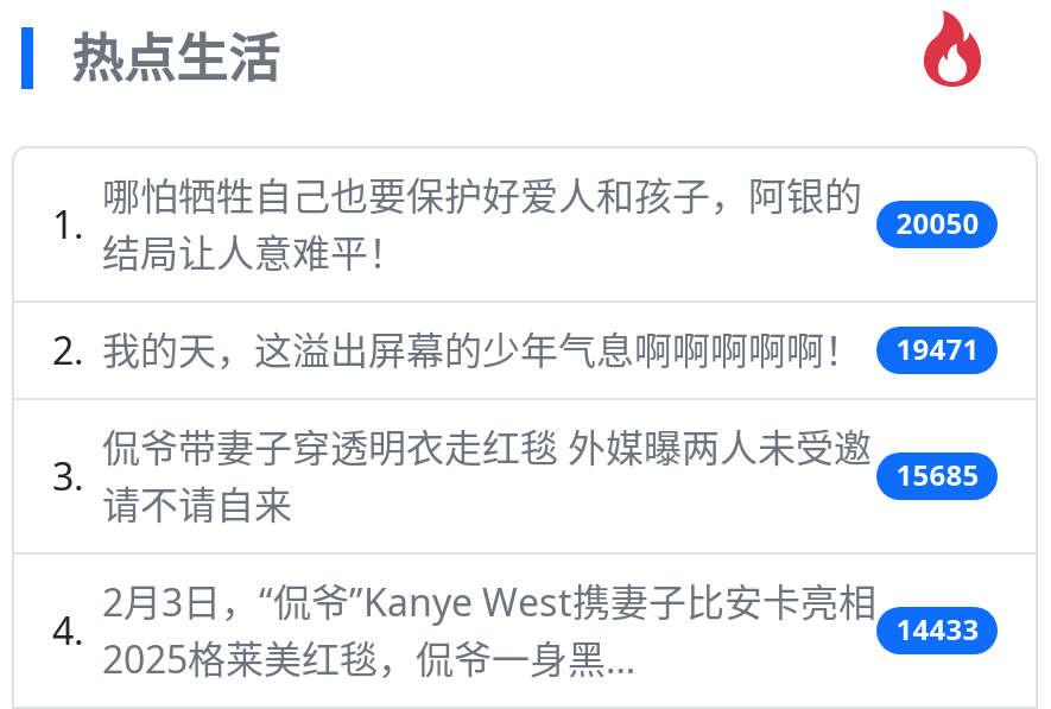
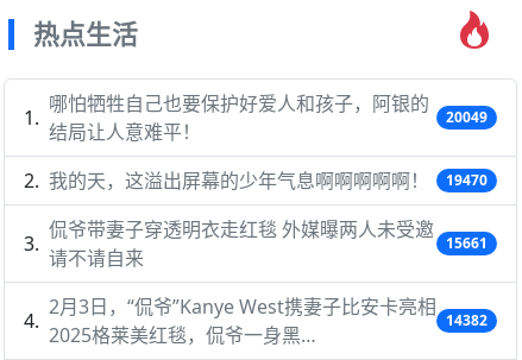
[896,202,979,243] 20050 -> [446,107,488,127] 20049
[102,324,979,376] 我的天，这溢出屏幕的少年气息啊啊啊啊啊！ 19471 -> [49,167,488,193] 我的天，这溢出屏幕的少年气息啊啊啊啊啊！ 19470
[896,454,979,495] 15685 -> [446,233,488,253] 15661
[896,609,979,649] 14433 -> [446,310,488,330] 14382

